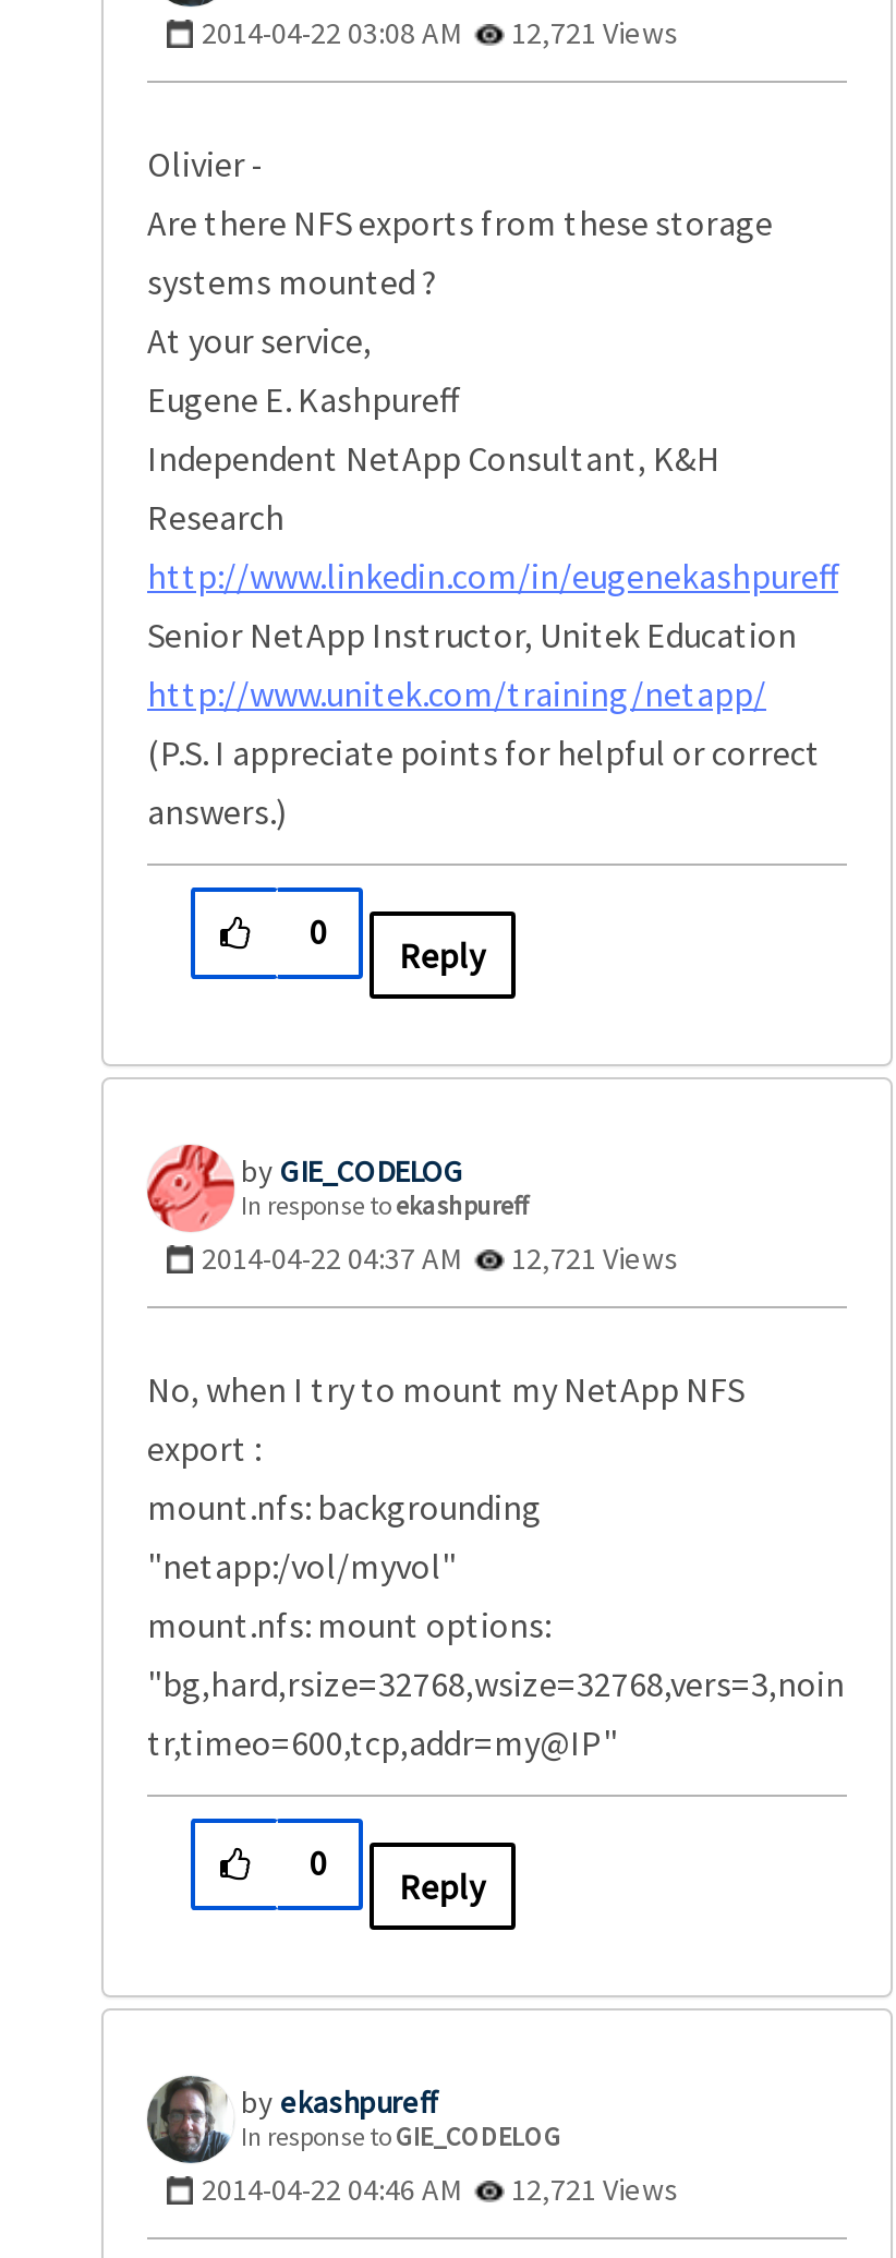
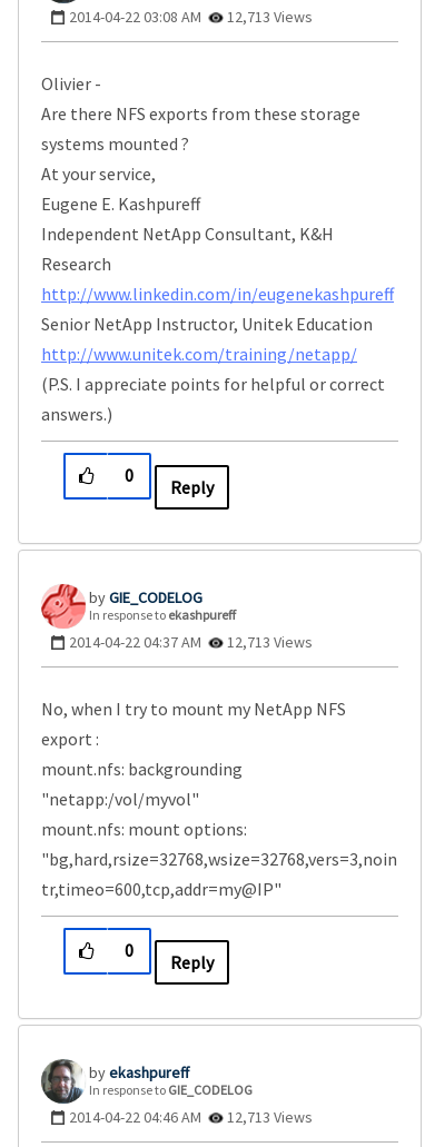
[202,13,679,52] 2014-04-22 03:08 AM 12,721 Views -> [69,7,313,27] 2014-04-22 03:08 AM 12,713 Views
[202,1239,679,1278] 2014-04-22 04:37 AM 12,721 Views -> [69,632,313,652] 2014-04-22 04:37 AM 12,713 Views
[202,2170,679,2209] 2014-04-22 04:46 AM 12,721 Views -> [69,1107,313,1127] 2014-04-22 04:46 AM 12,713 Views

